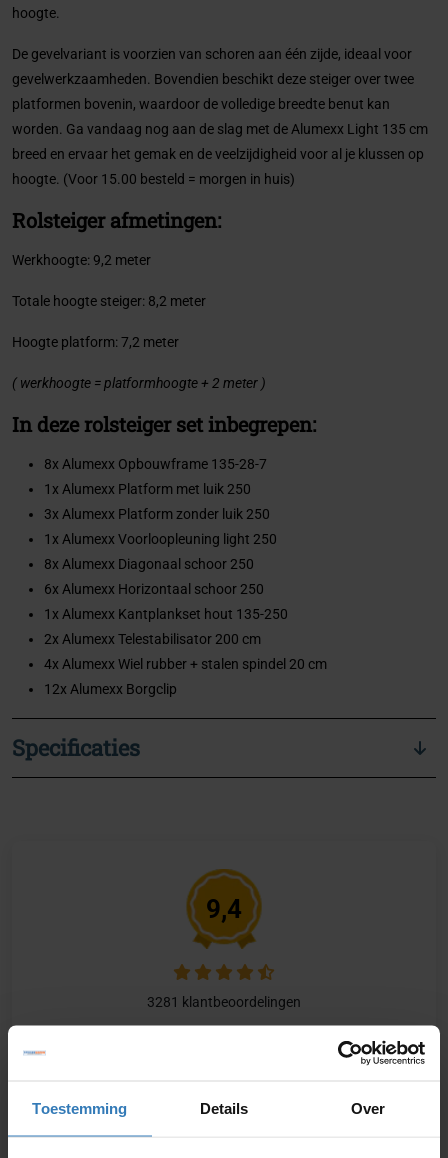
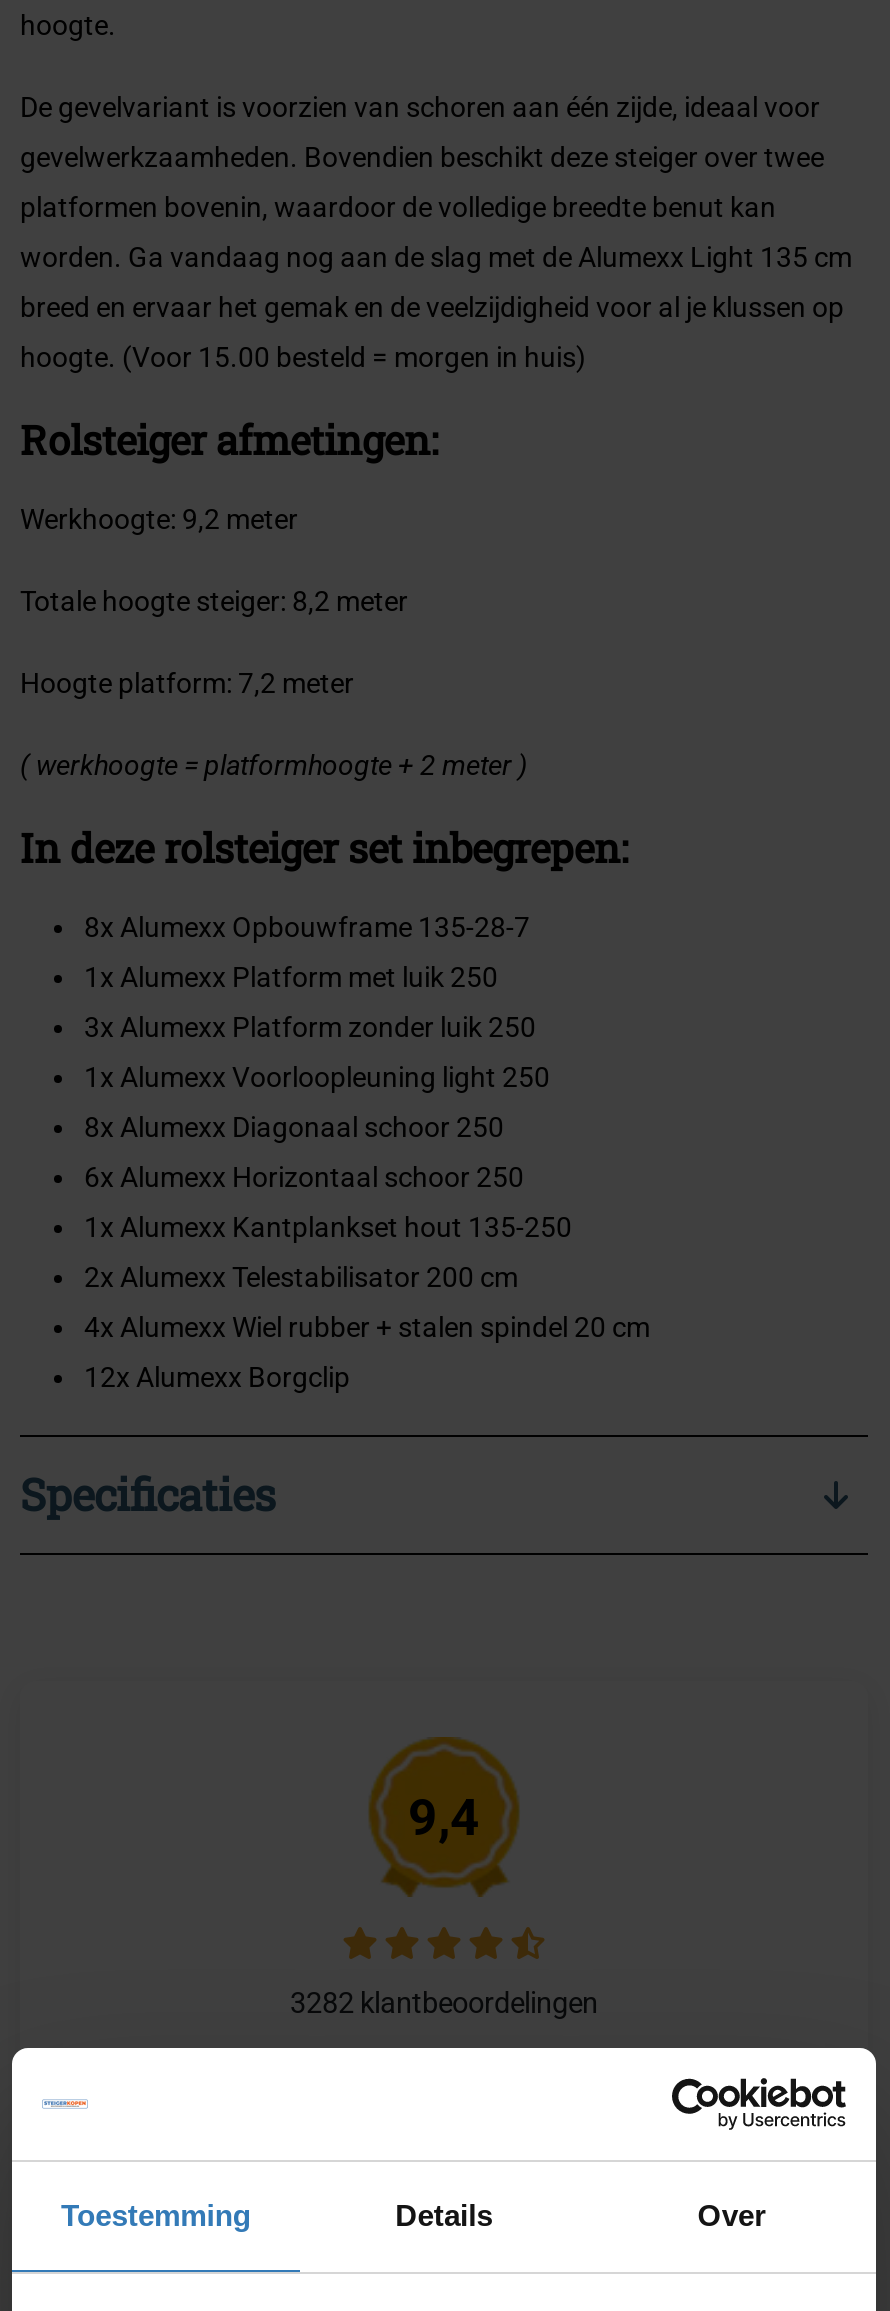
[147,994,301,1011] 3281 klantbeoordelingen -> [290,1987,598,2021] 3282 klantbeoordelingen

